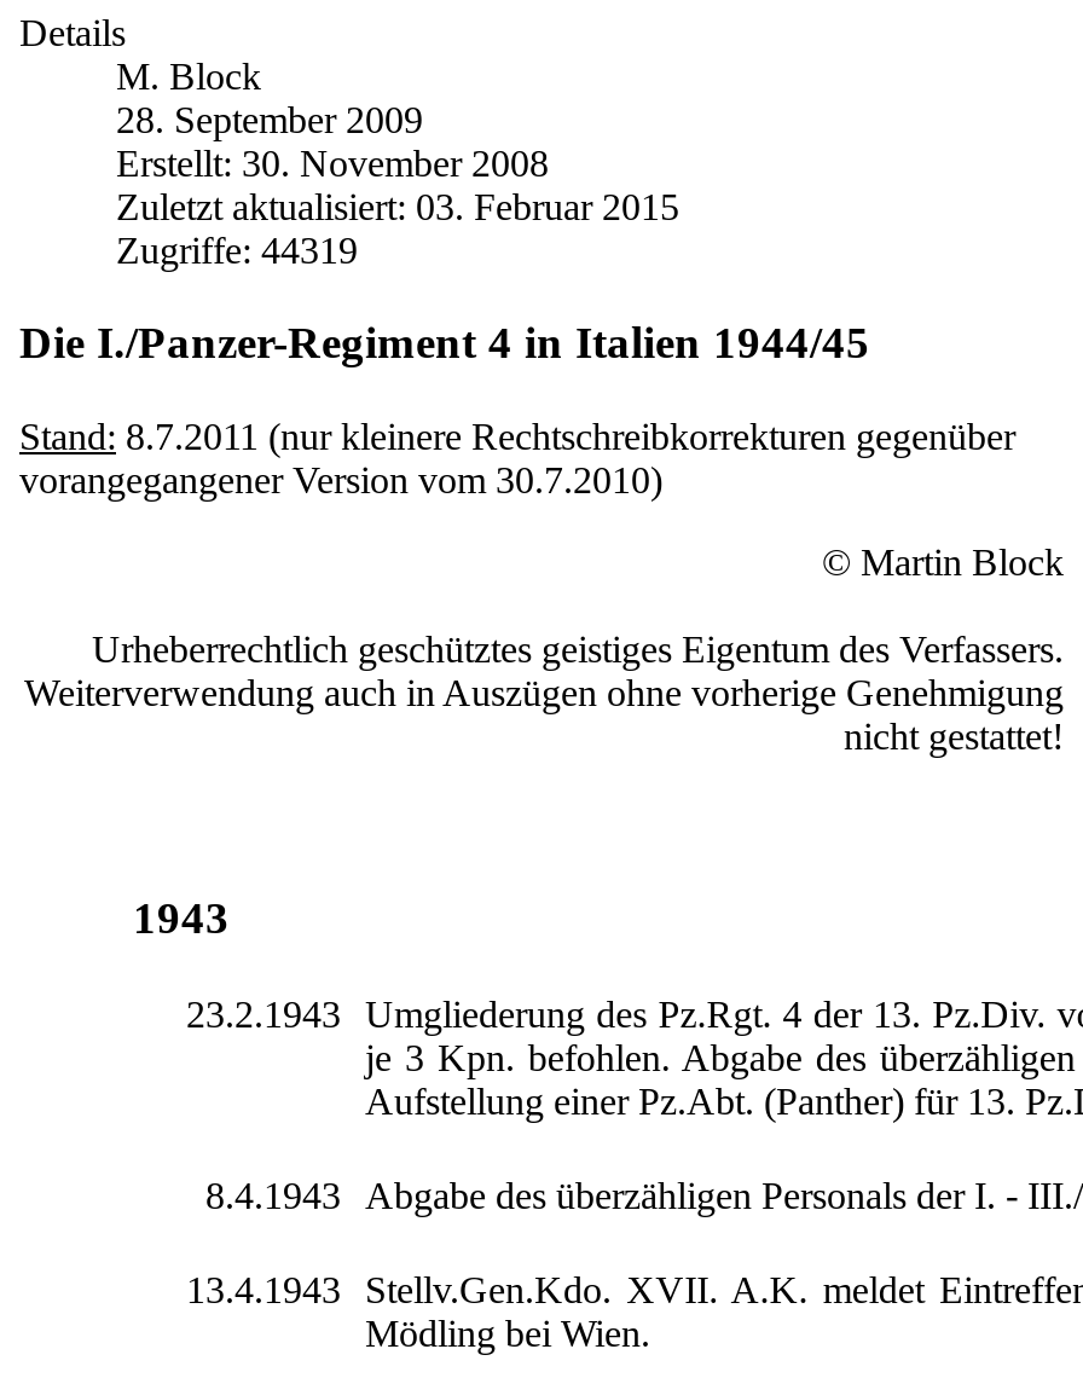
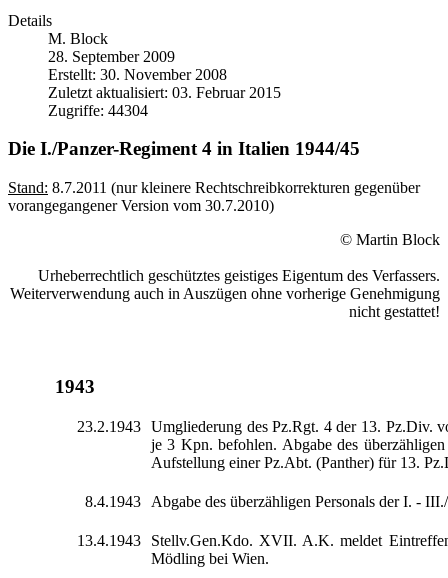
[116,229,358,270] Zugriffe: 44319 -> [48,102,148,119] Zugriffe: 44304

